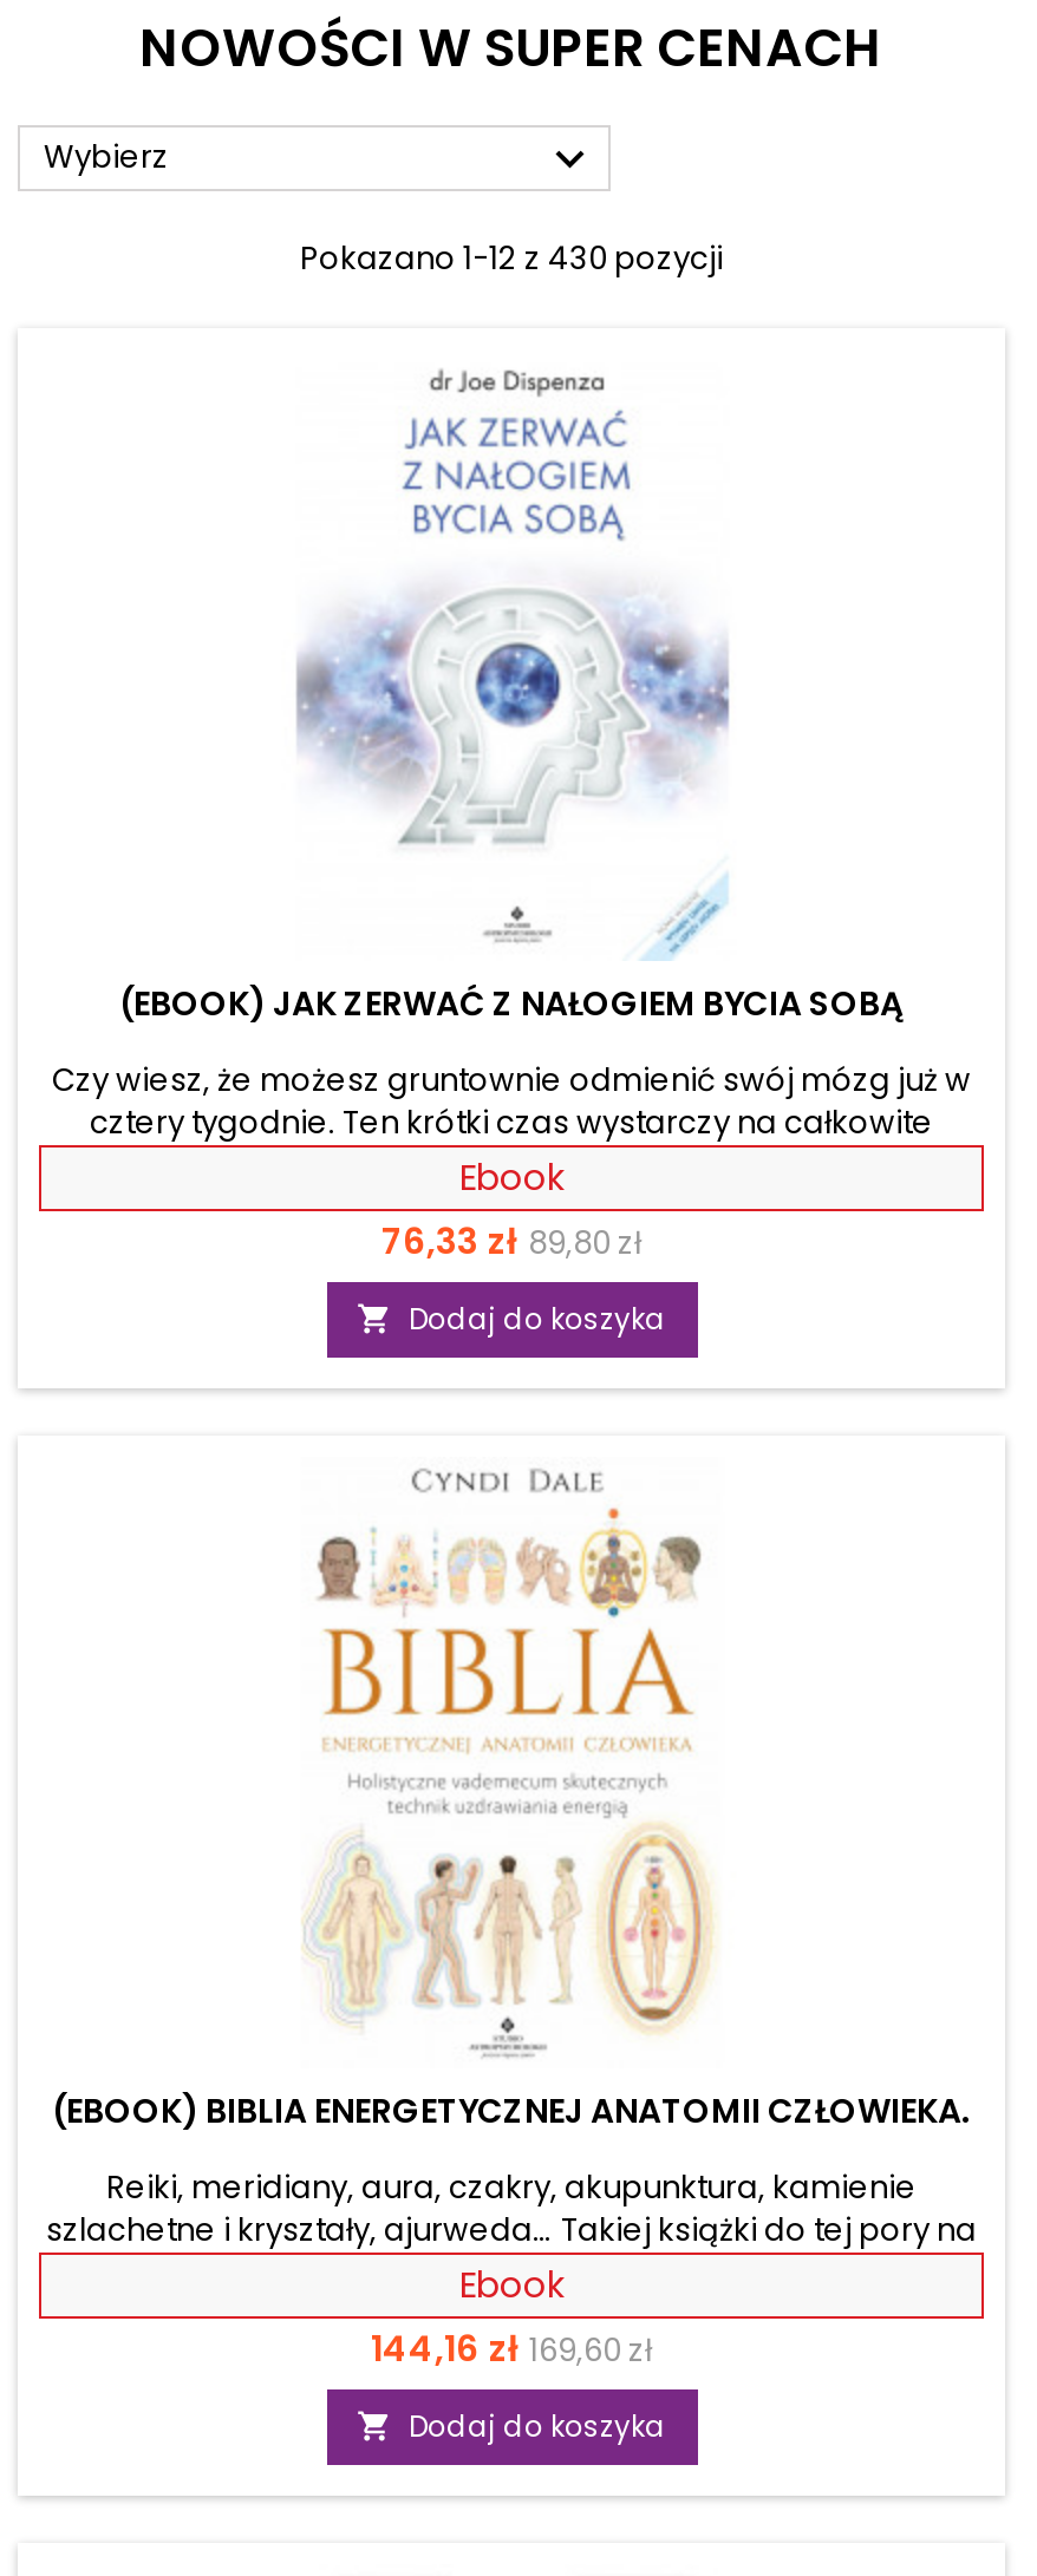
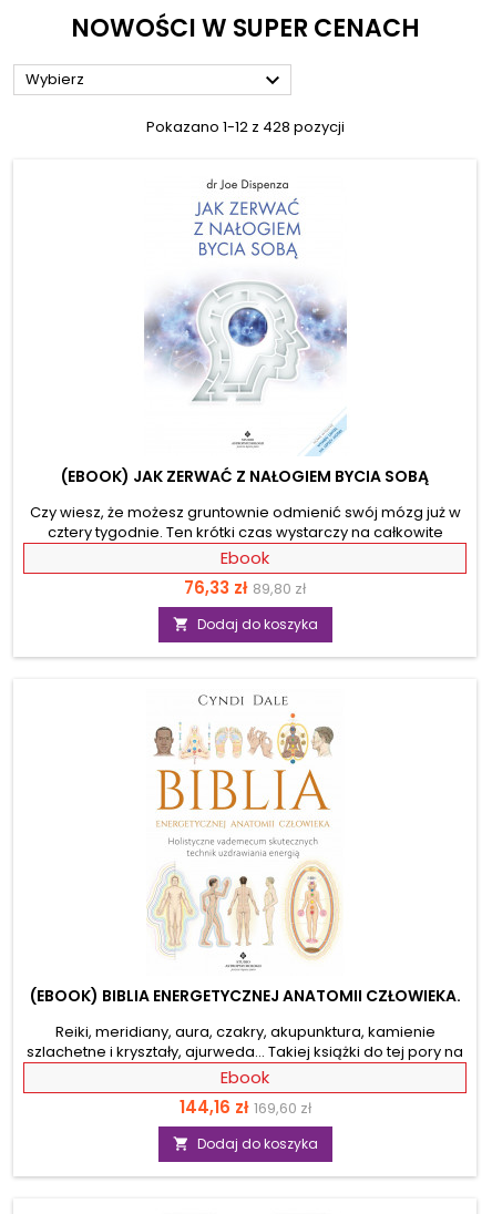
[300,236,723,281] Pokazano 1-12 z 430 pozycji -> [146,116,344,137] Pokazano 1-12 z 428 pozycji

